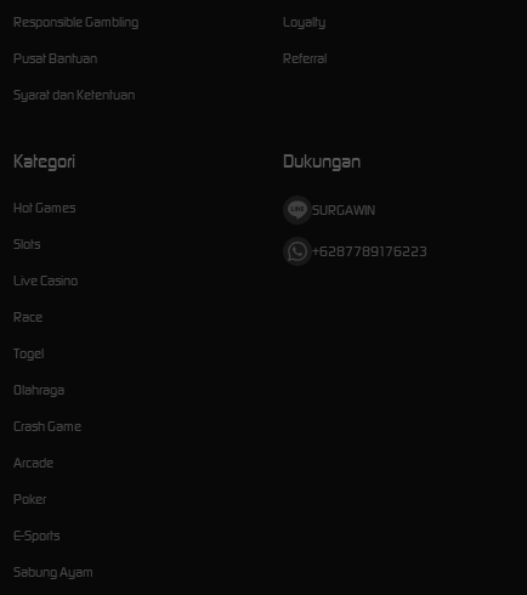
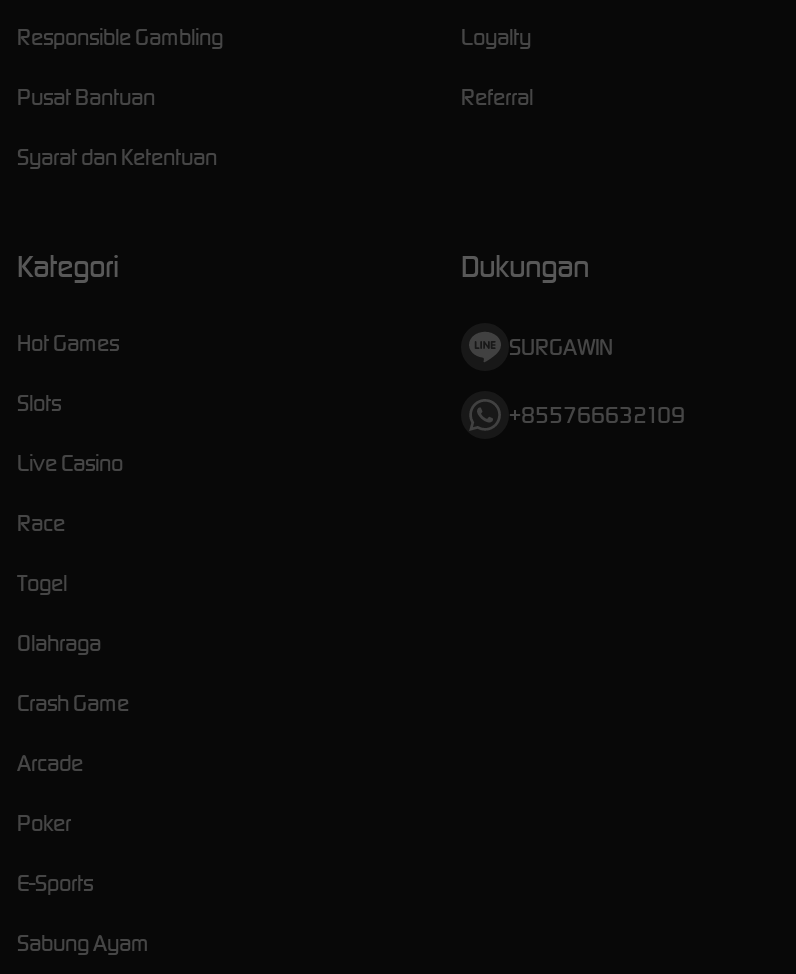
[312,242,427,259] +6287789176223 -> [509,401,685,429] +855766632109

